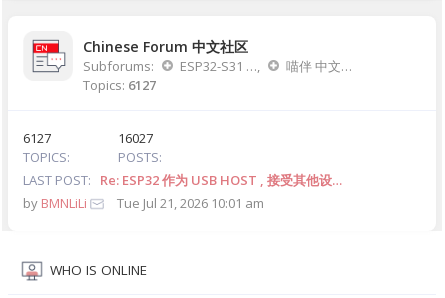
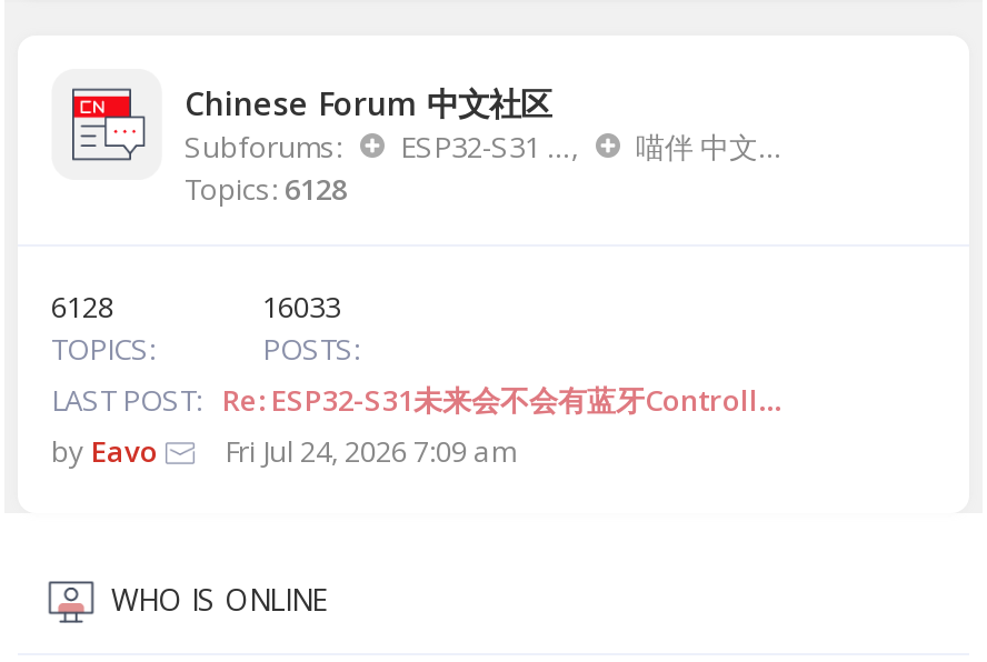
[83,75,156,93] Topics: 6127 -> [185,168,347,208] Topics: 6128
[23,128,51,146] 6127 -> [51,285,113,325] 6128
[118,128,153,146] 16027 -> [262,285,340,325] 16033
[23,170,342,211] Re: ESP32 作为 USB HOST , 接受其他设… | by BMNLiLi | Tue Jul 21, 2026 10:01 am -> [51,379,780,470] Re: ESP32-S31未来会不会有蓝牙Controll… | by Eavo | Fri Jul 24, 2026 7:09 am

